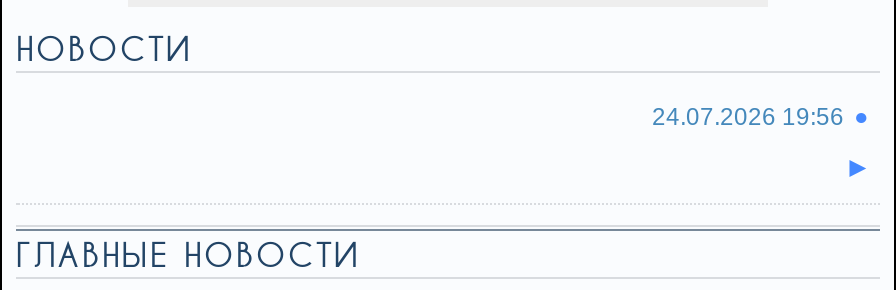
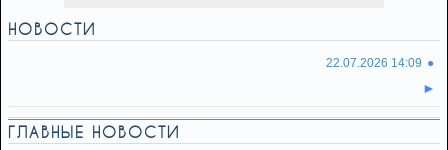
[652,103,844,131] 24.07.2026 19:56 -> [326,56,422,70] 22.07.2026 14:09

